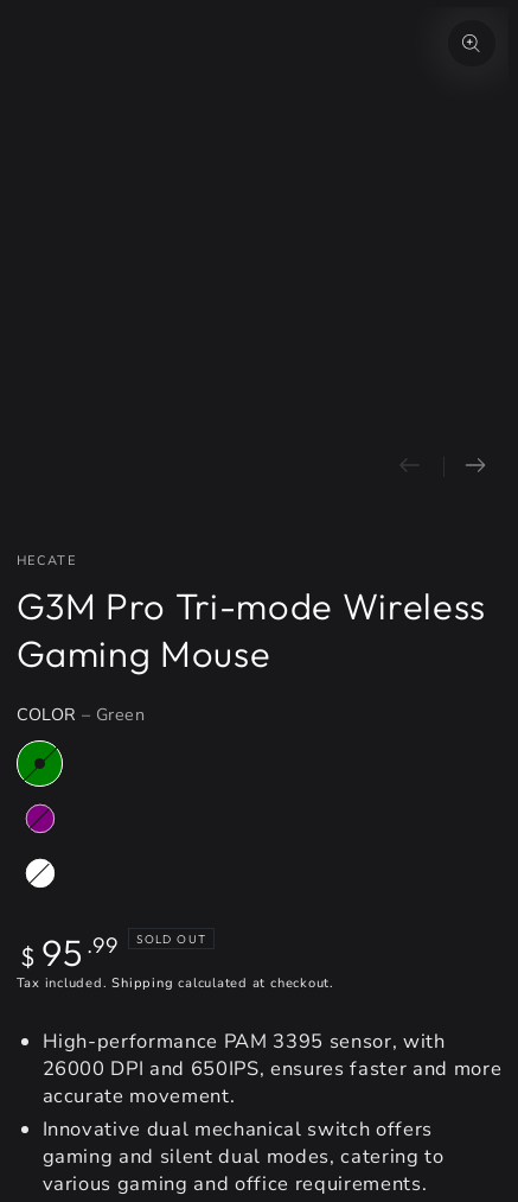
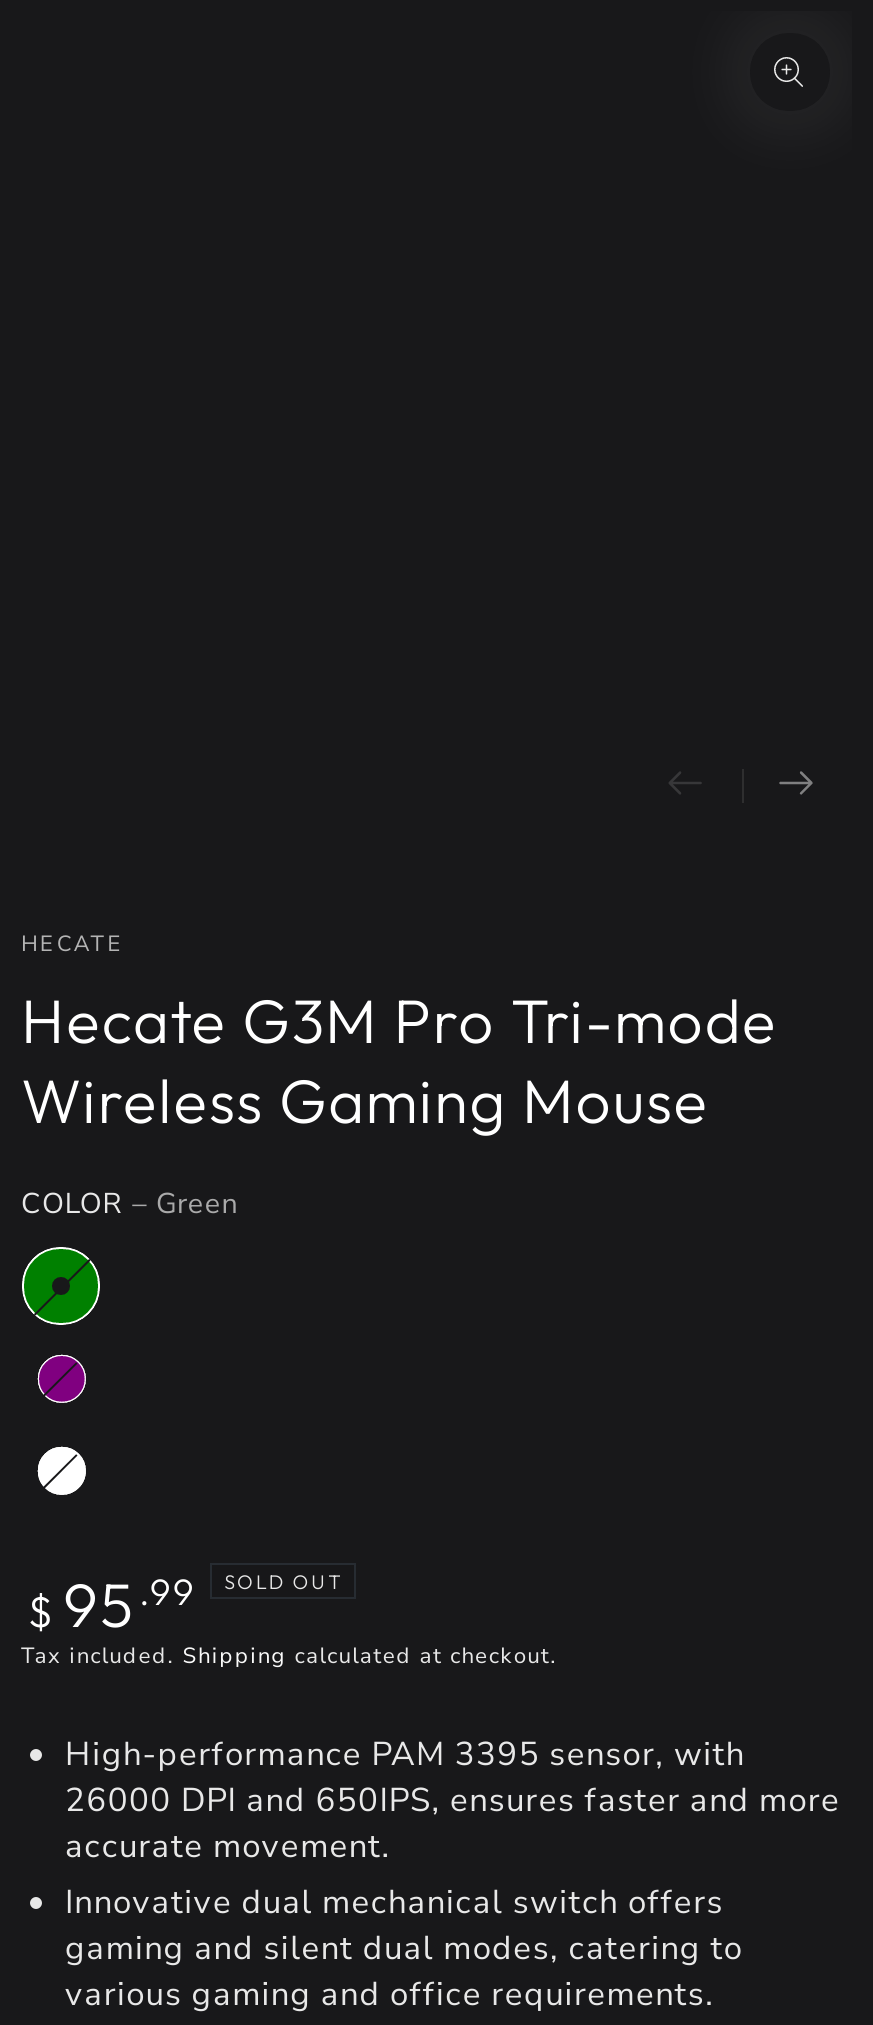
[16,582,486,676] G3M Pro Tri-mode Wireless | Gaming Mouse -> [21,981,777,1139] Hecate G3M Pro Tri-mode | Wireless Gaming Mouse

